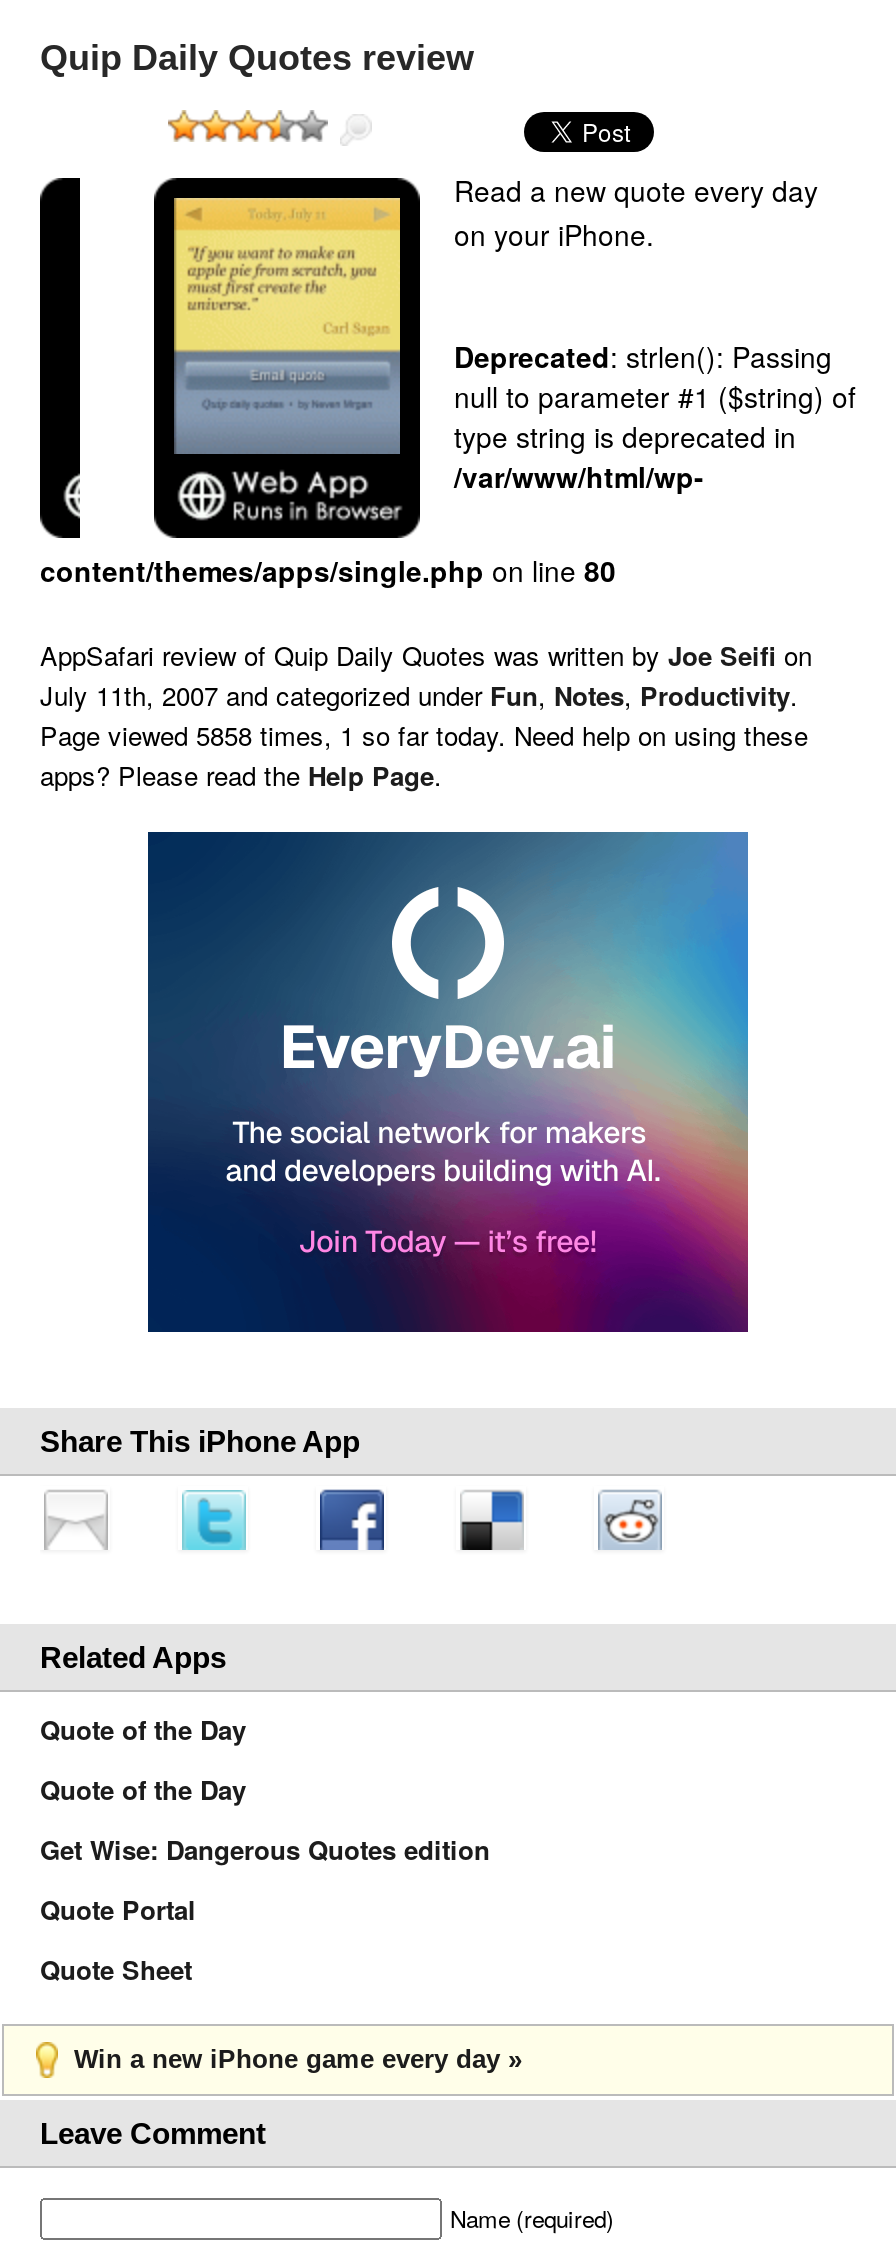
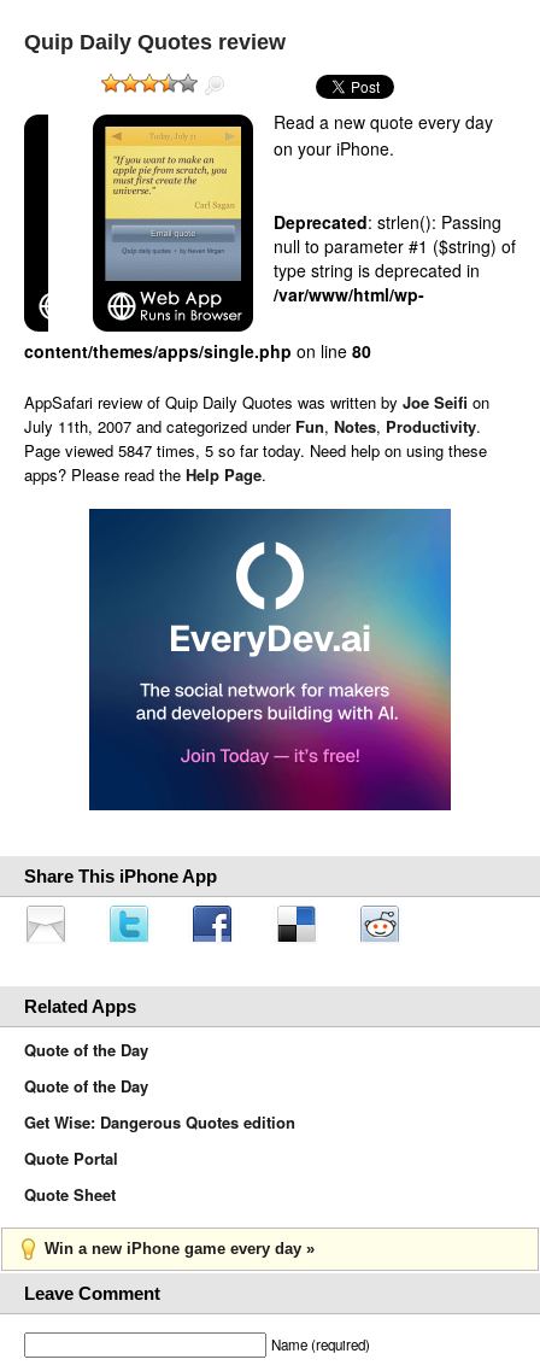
[40,716,808,754] Page viewed 5858 times, 1 so far today. Need help on using these -> [24,439,487,462] Page viewed 5847 times, 5 so far today. Need help on using these

